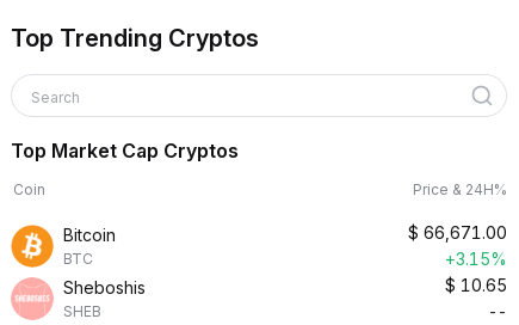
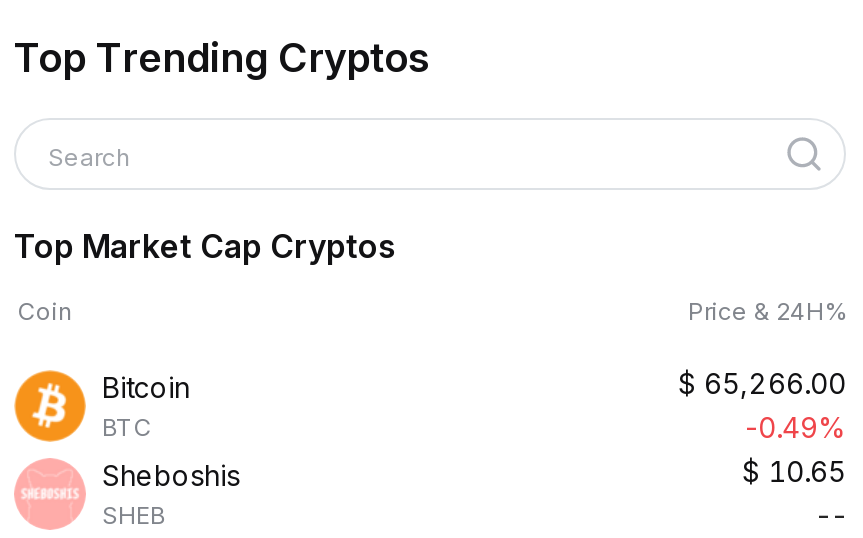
[408,222,507,243] $ 66,671.00 -> [678,366,846,400] $ 65,266.00
[445,249,507,269] +3.15% -> [742,410,846,444] -0.49%

